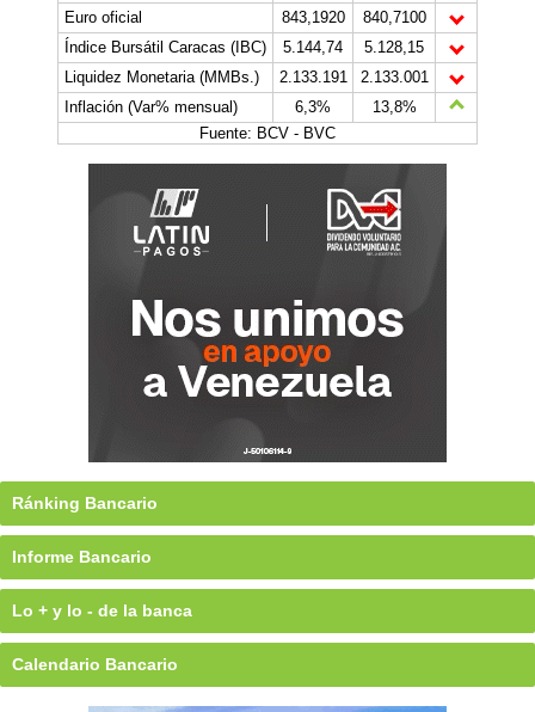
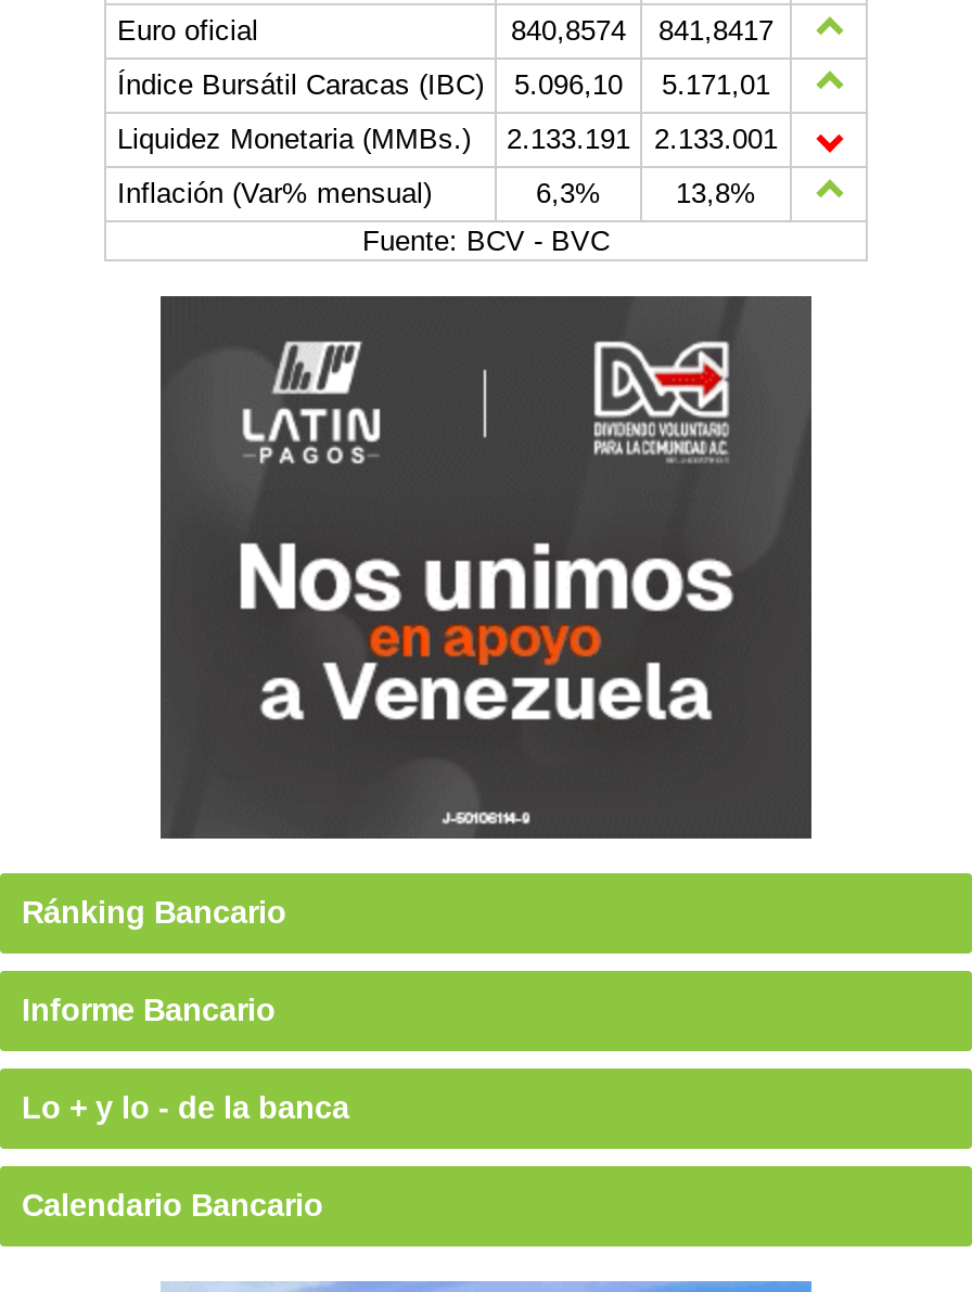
[281,8,345,26] 843,1920 -> [511,14,626,46] 840,8574
[362,8,426,26] 840,7100 -> [658,14,773,46] 841,8417
[283,38,343,56] 5.144,74 -> [514,68,623,101] 5.096,10
[364,38,424,56] 5.128,15 -> [662,68,770,101] 5.171,01

